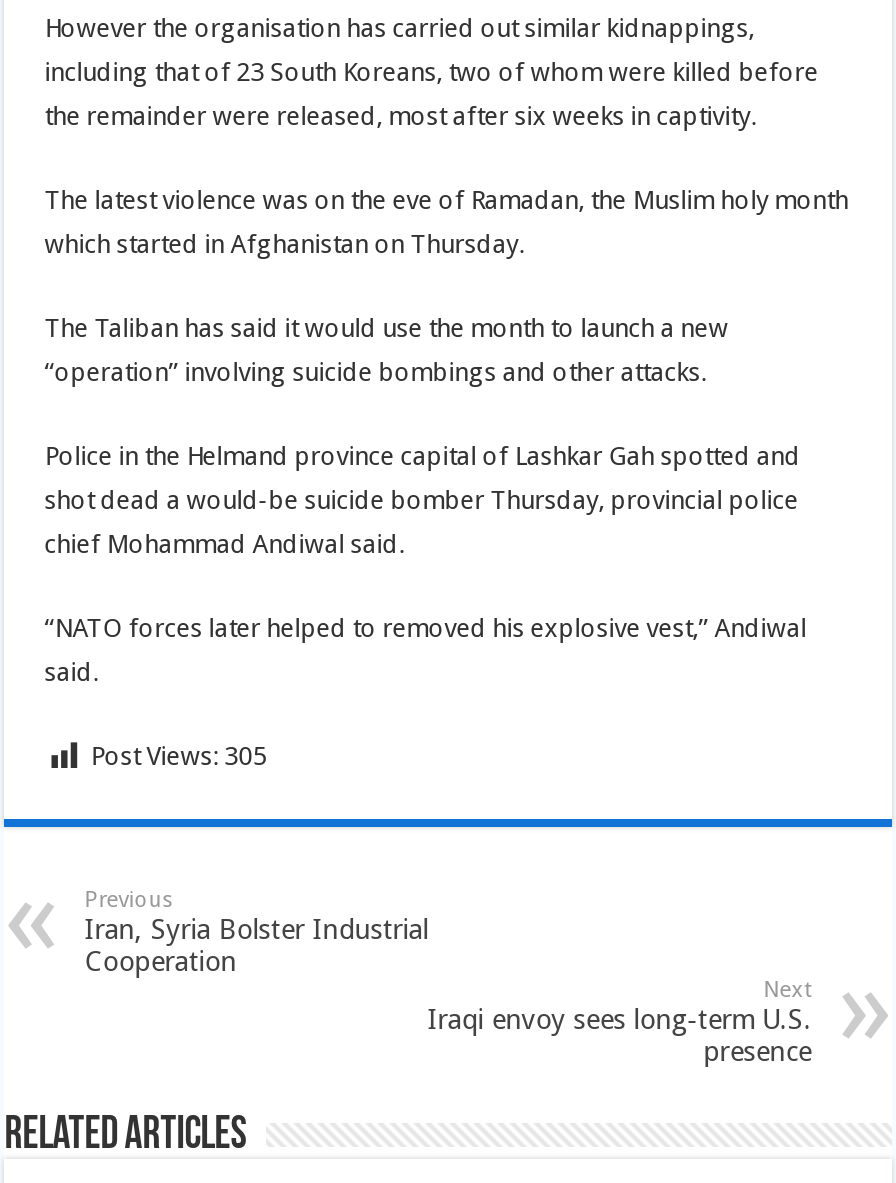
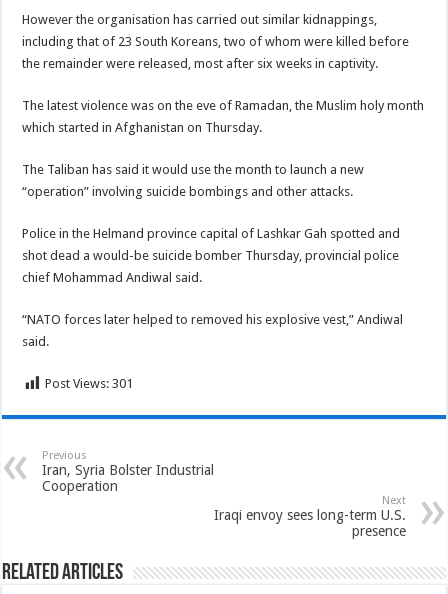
[90,741,266,771] Post Views: 305 -> [45,376,133,391] Post Views: 301

